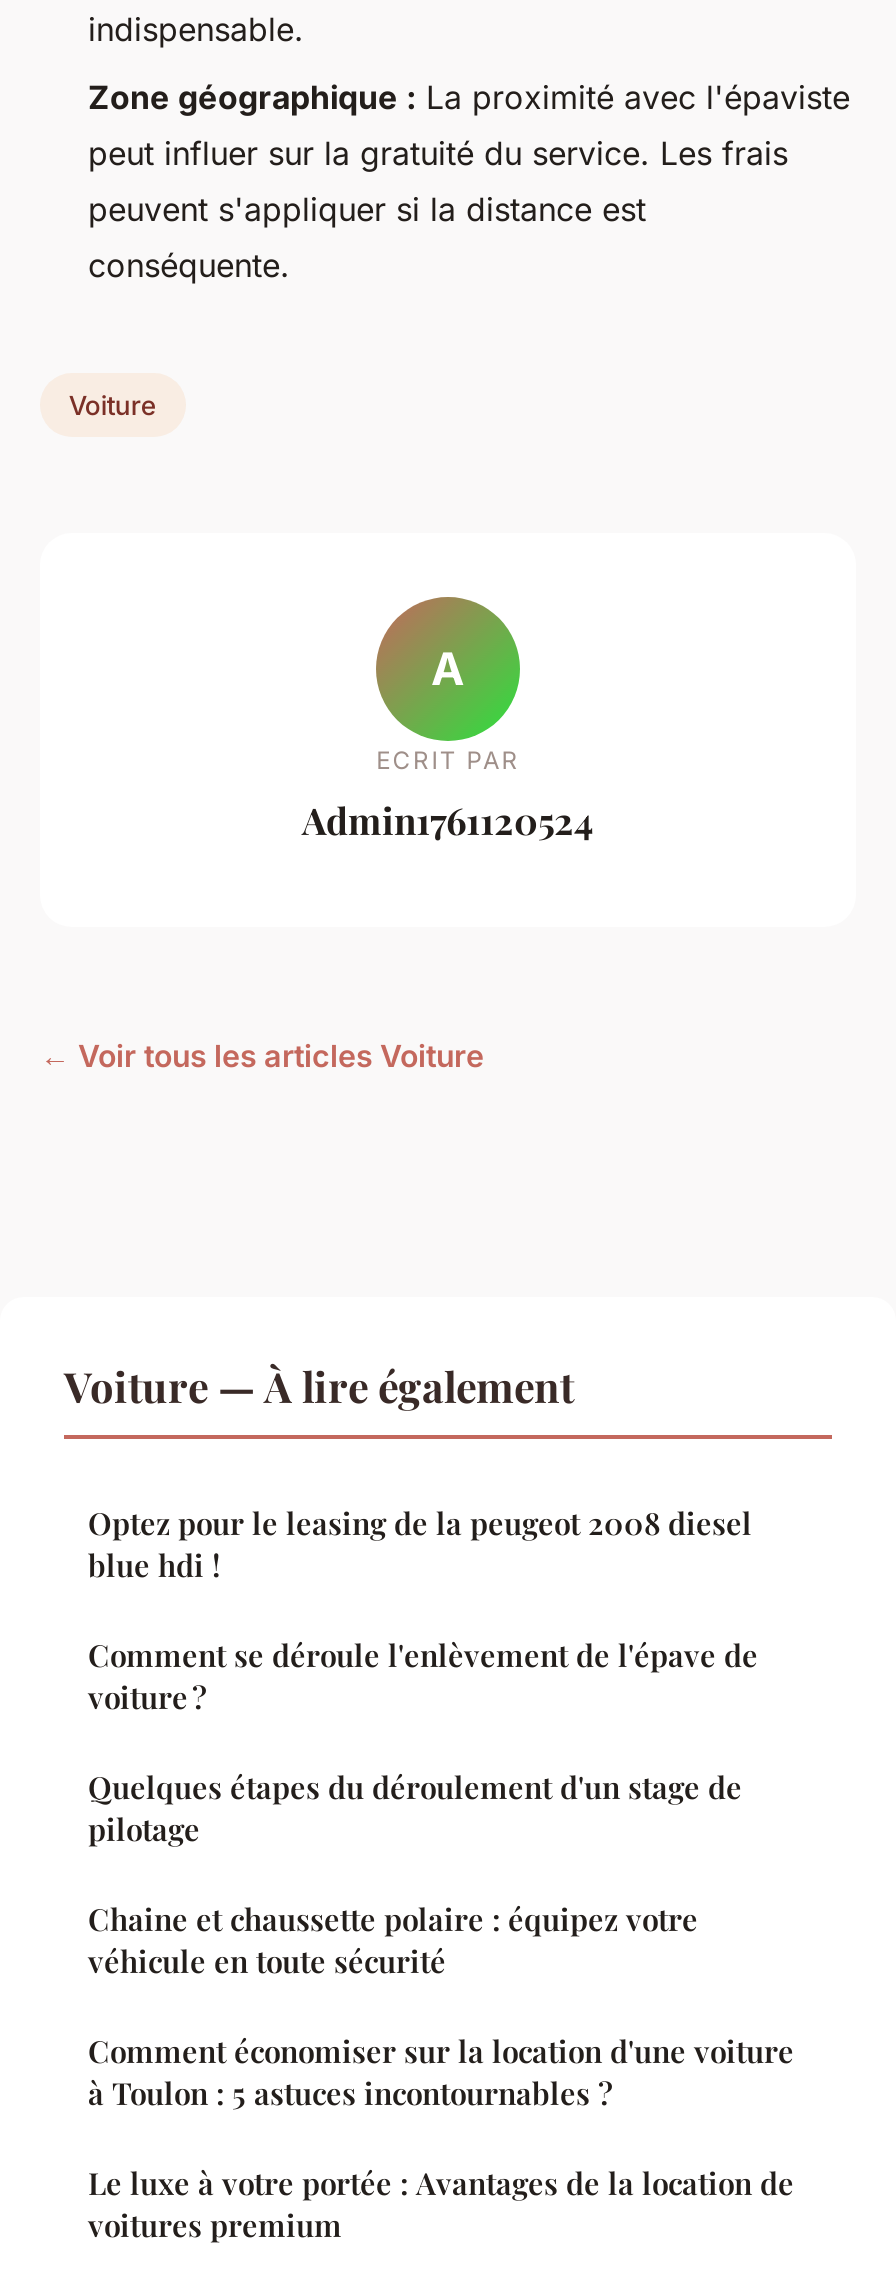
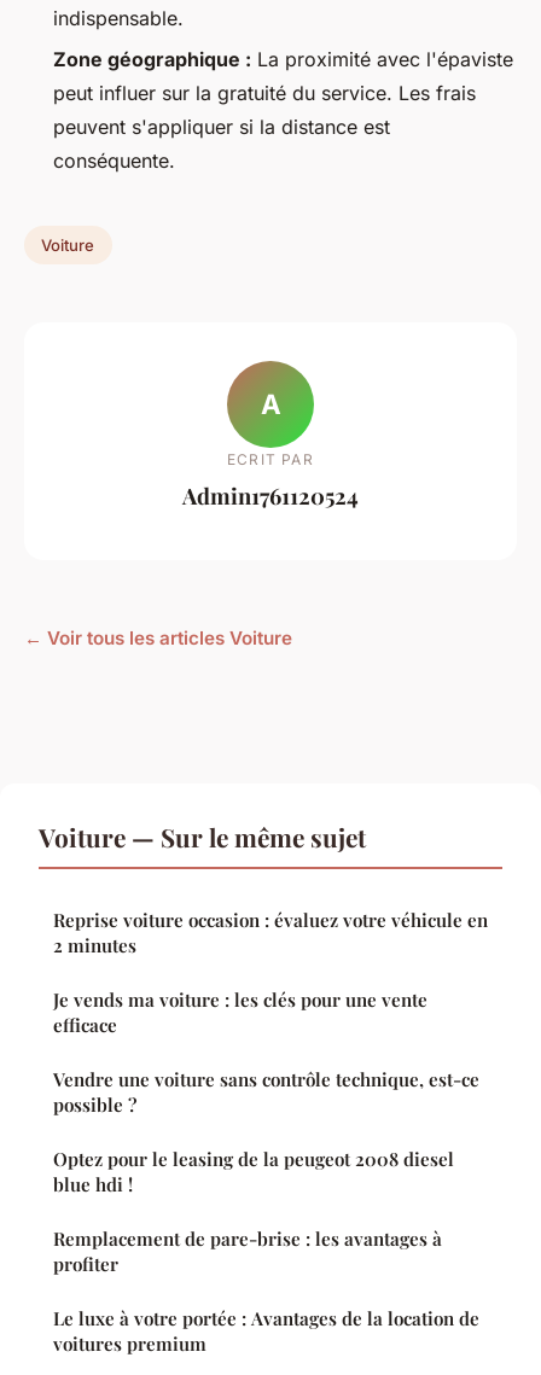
[64,1358,574,1414] Voiture — À lire également -> [39,820,488,1117] Voiture — Sur le même sujet | Reprise voiture occasion : évaluez votre véhicule en | 2 minutes | Je vends ma voiture : les clés pour une vente | efficace | Vendre une voiture sans contrôle technique, est-ce | possible ?
moved [88,1504,752,1586] -> [53,1147,454,1197]: Optez pour le leasing de la peugeot 2008 diesel | blue hdi !
[88,1636,794,2114] Comment se déroule l'enlèvement de l'épave de | voiture ? | Quelques étapes du déroulement d'un stage de | pilotage | Chaine et chaussette polaire : équipez votre | véhicule en toute sécurité | Comment économiser sur la location d'une voiture | à Toulon : 5 astuces incontournables ? -> [53,1227,442,1276] Remplacement de pare-brise : les avantages à | profiter

